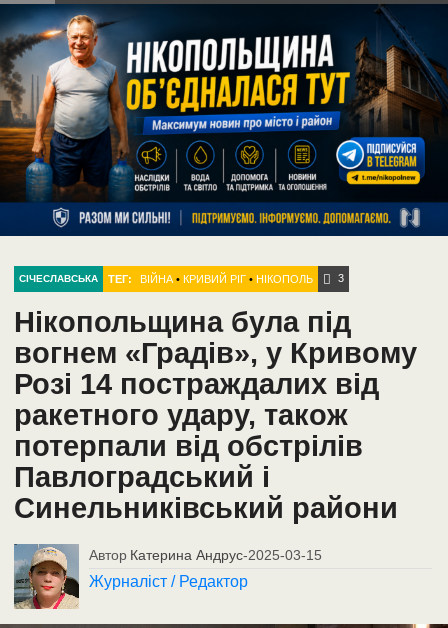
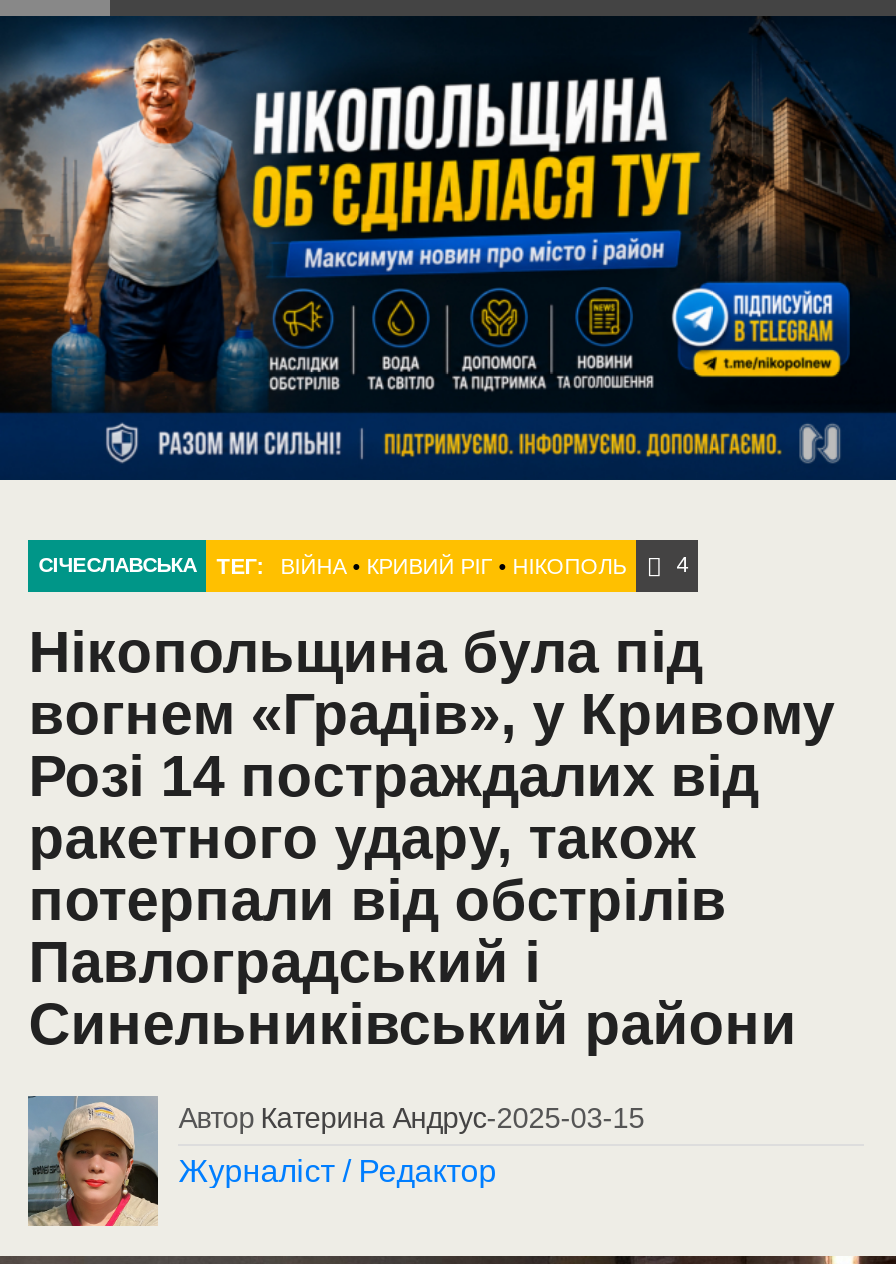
[338,272,344,284] 3 -> [676,552,688,576] 4

